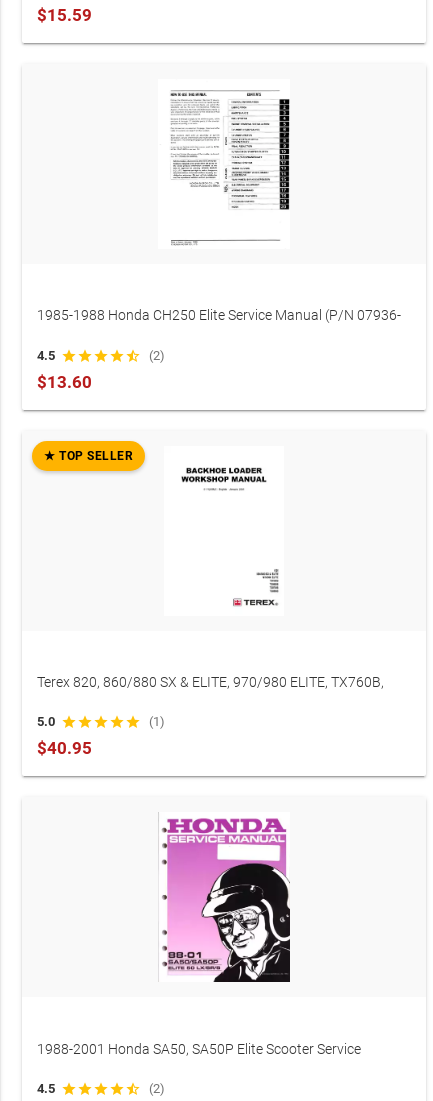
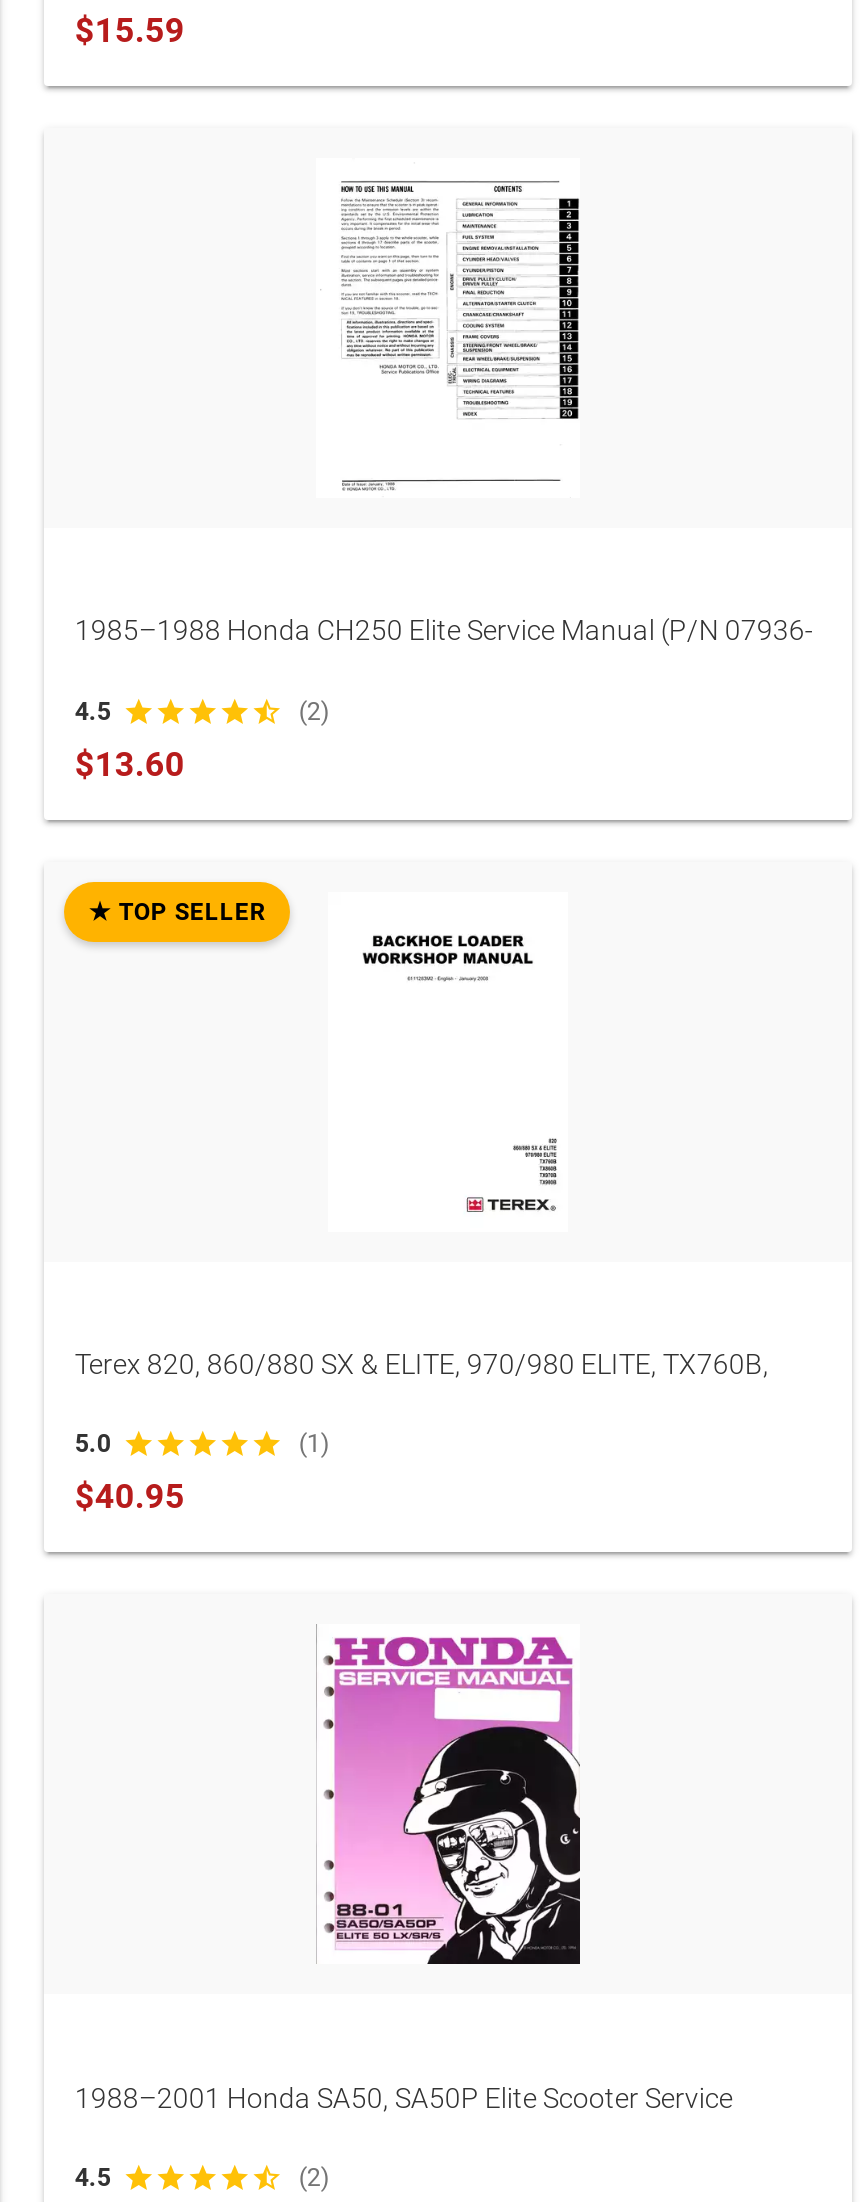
[37,307,401,323] 1985-1988 Honda CH250 Elite Service Manual (P/N 07936- -> [75,615,813,647] 1985–1988 Honda CH250 Elite Service Manual (P/N 07936-
[37,1041,361,1057] 1988-2001 Honda SA50, SA50P Elite Scooter Service -> [75,2081,733,2113] 1988–2001 Honda SA50, SA50P Elite Scooter Service

